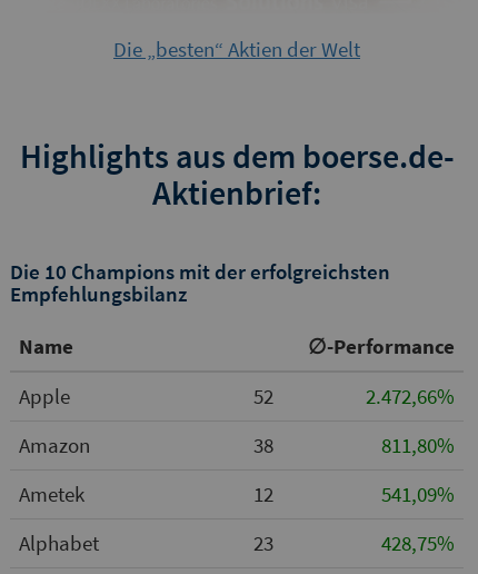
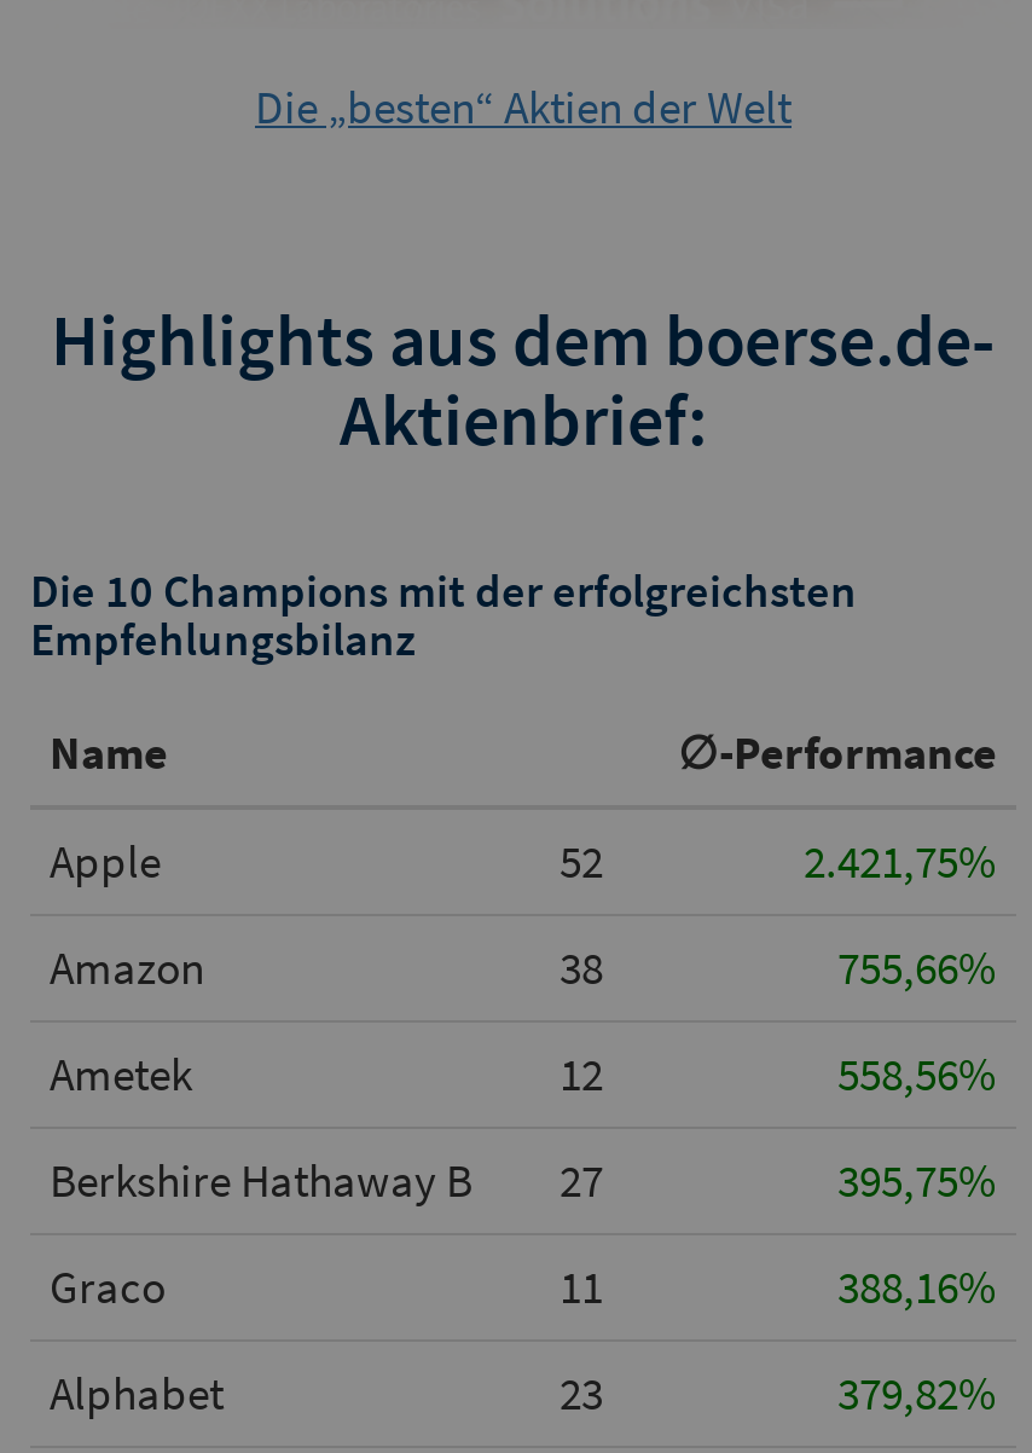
[366,383,455,411] 2.472,66% -> [804,832,997,893] 2.421,75%
[381,432,455,460] 811,80% -> [837,939,997,999] 755,66%
[381,481,455,509] 541,09% -> [50,1045,997,1318] 558,56% | Berkshire Hathaway B | 27 | 395,75% | Graco | 11 | 388,16%
[381,530,455,558] 428,75% -> [837,1364,997,1424] 379,82%

